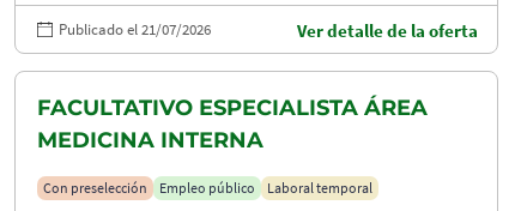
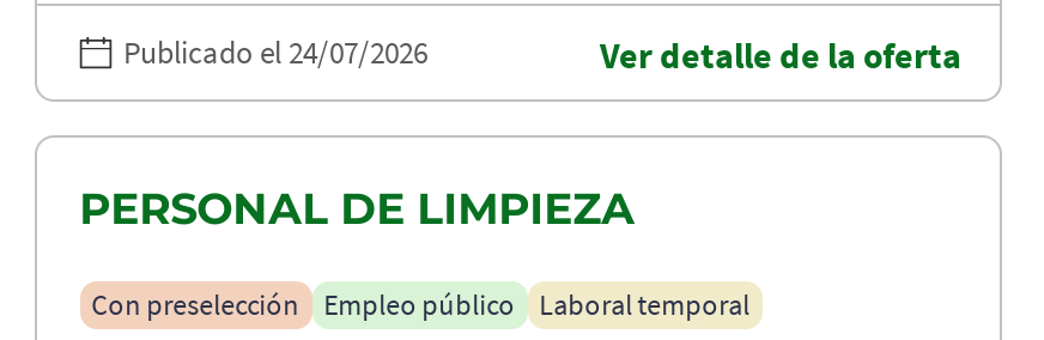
[59,19,211,39] Publicado el 21/07/2026 -> [123,31,427,72] Publicado el 24/07/2026
[37,95,427,154] FACULTATIVO ESPECIALISTA ÁREA | MEDICINA INTERNA -> [79,184,635,236] PERSONAL DE LIMPIEZA

